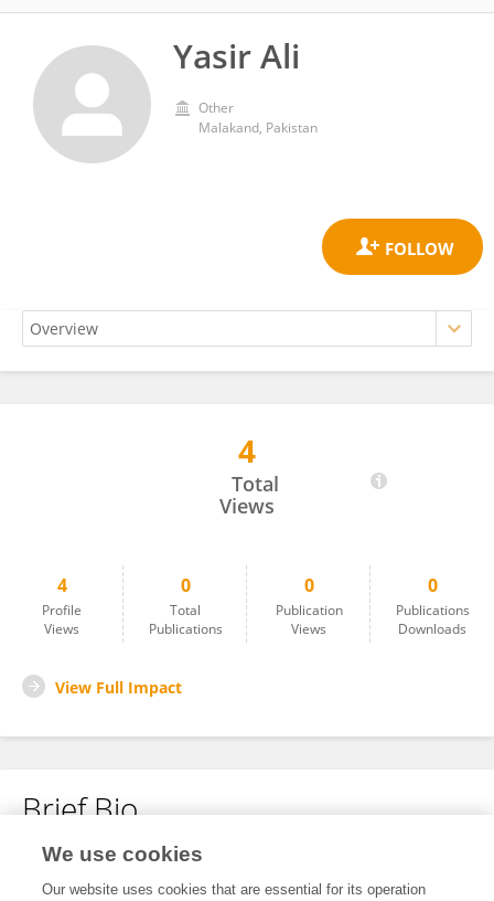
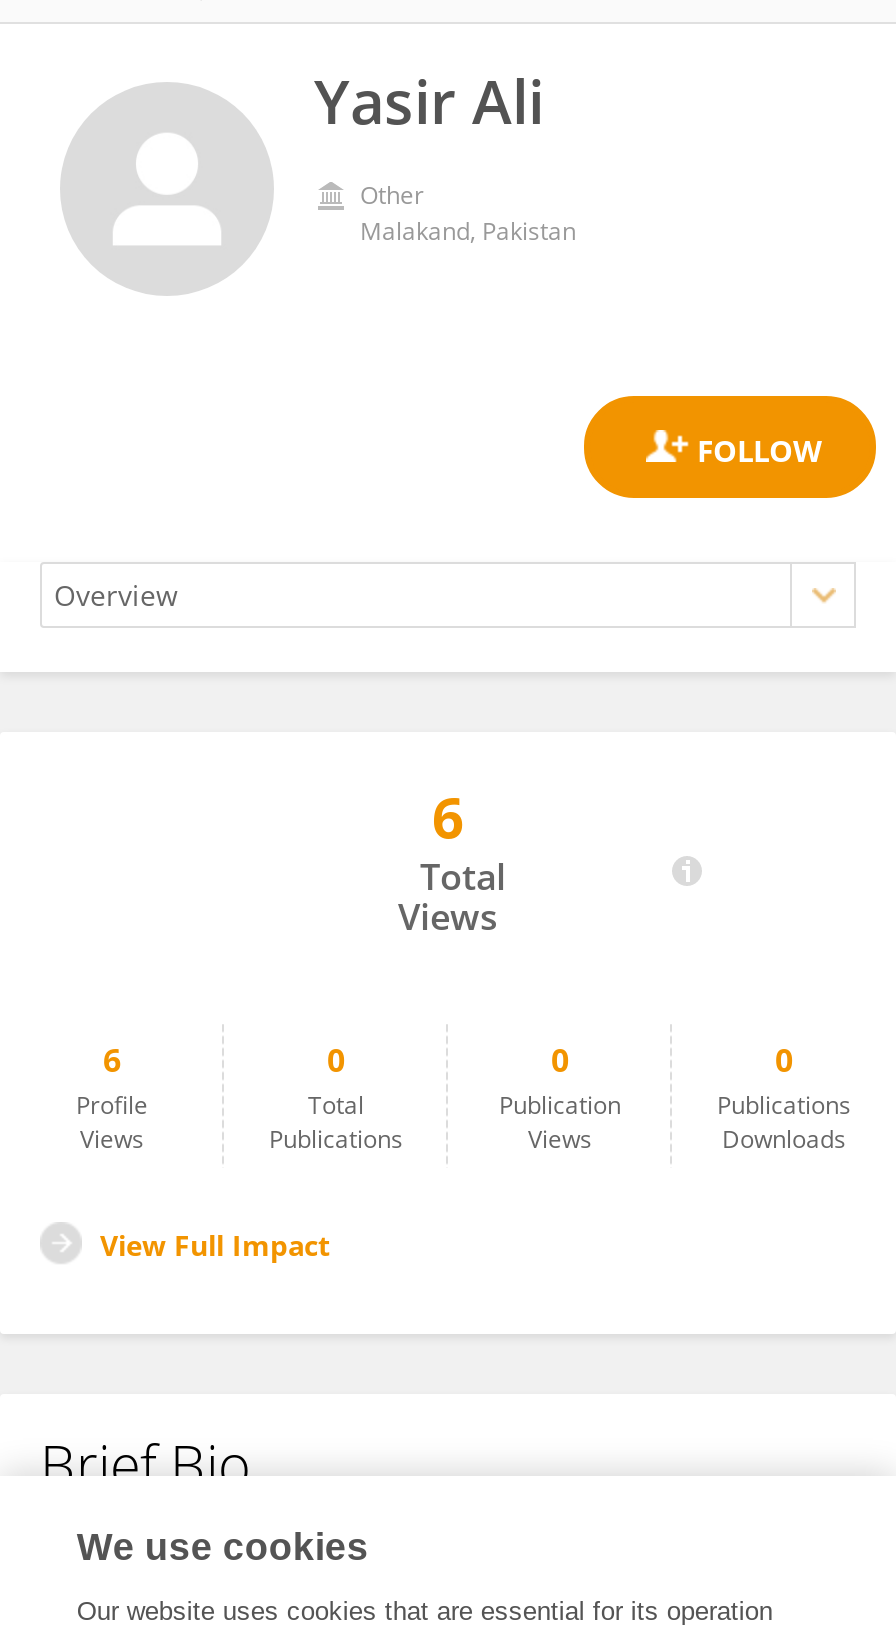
[238,430,256,471] 4 -> [432,778,464,854] 6
[57,573,67,597] 4 -> [103,1038,121,1082] 6

